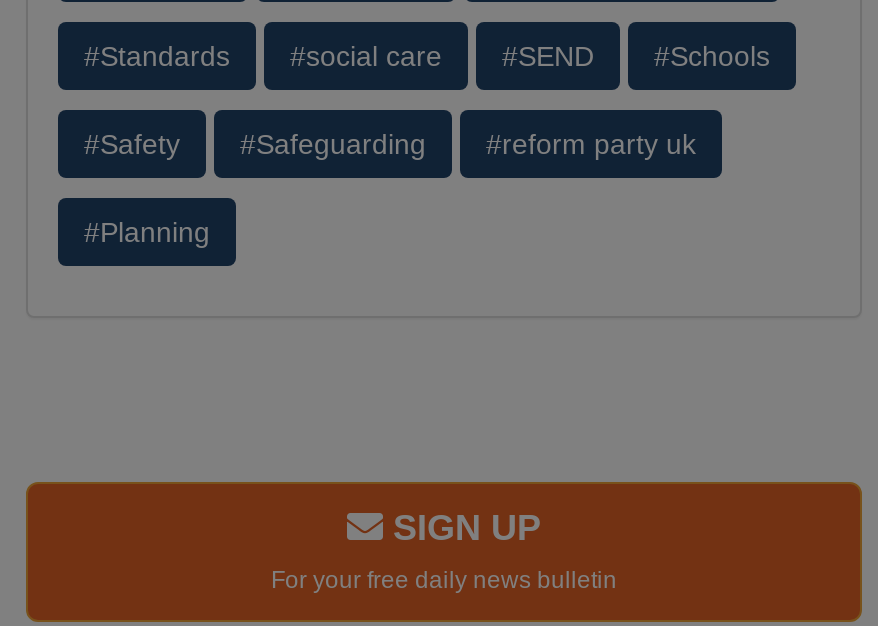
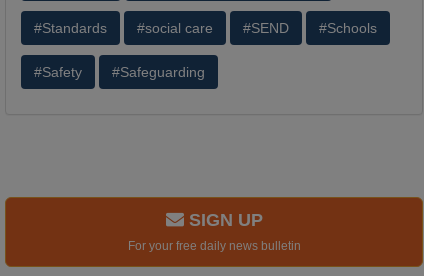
[84,129,696,249] #reform party uk | #Planning -> none

